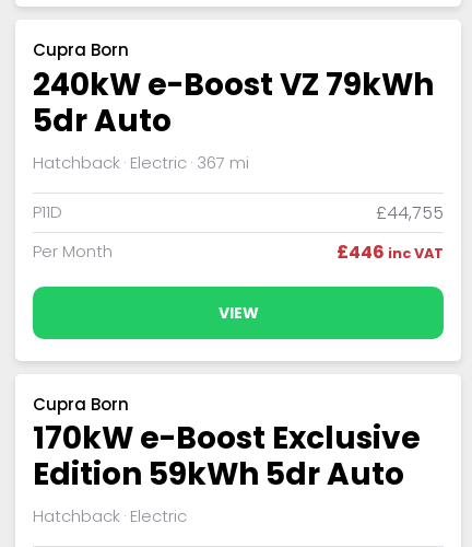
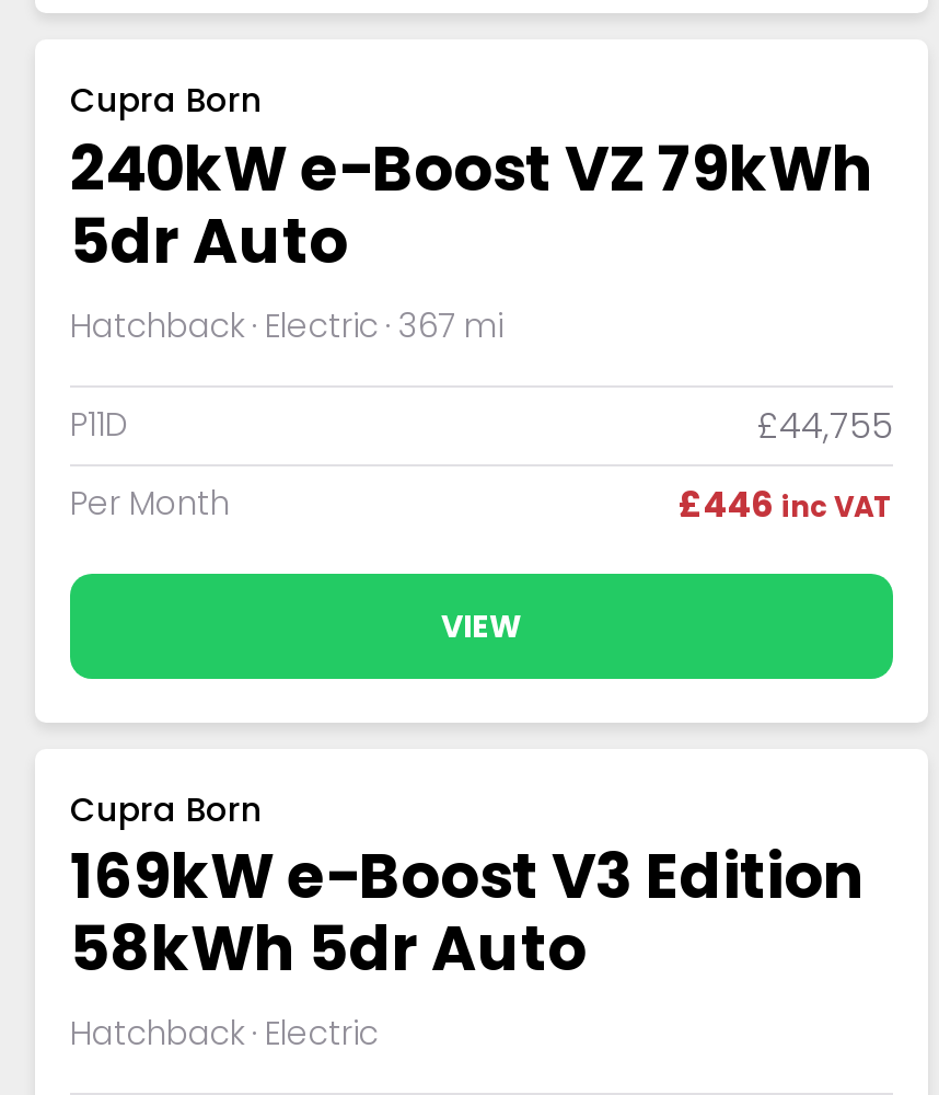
[33,417,421,496] 170kW e-Boost Exclusive | Edition 59kWh 5dr Auto -> [70,834,865,992] 169kW e-Boost V3 Edition | 58kWh 5dr Auto

